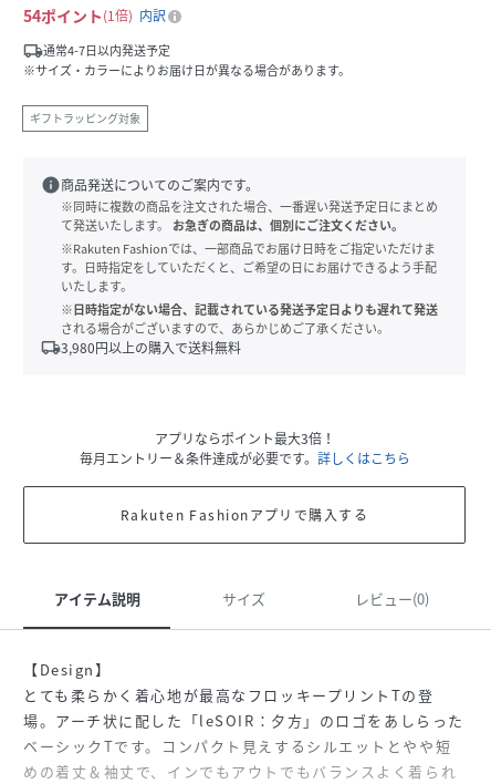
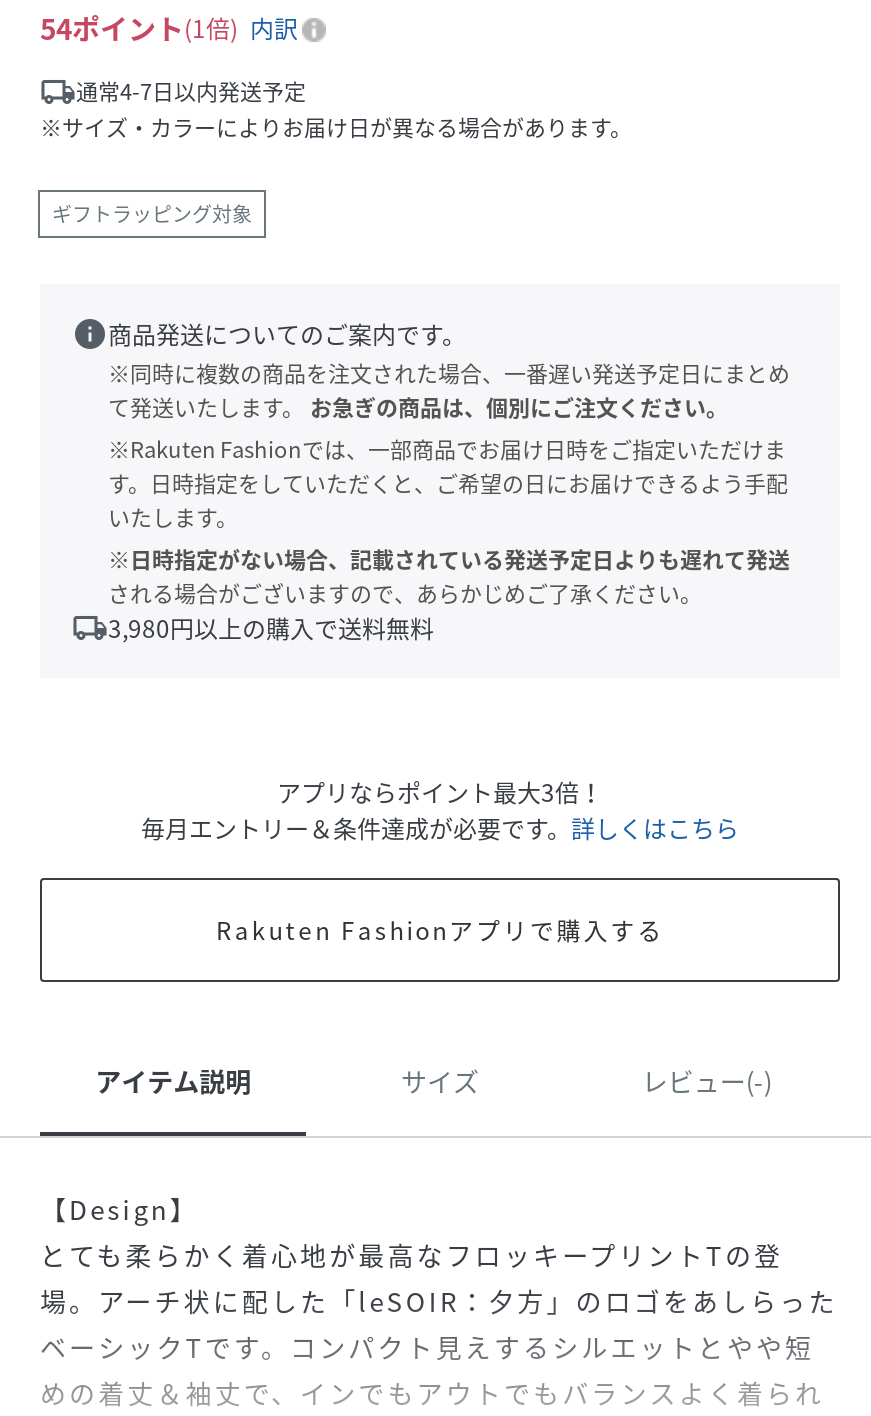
[355,588,429,609] レビュー(0) -> [642,1062,772,1100] レビュー(-)

